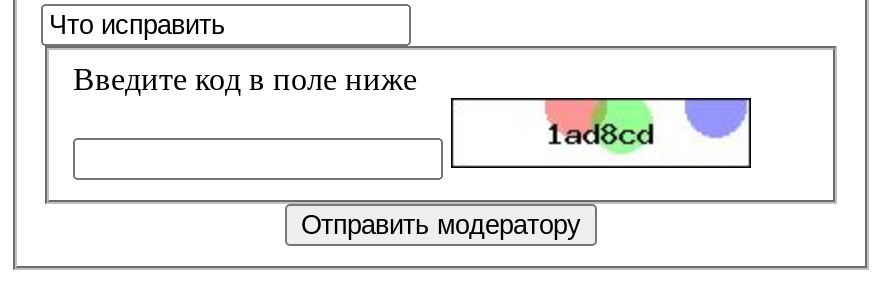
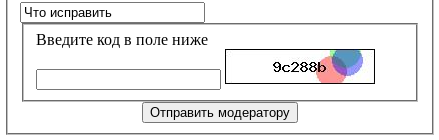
[541,96,749,168] [image] -> [272,49,374,84] [image]

